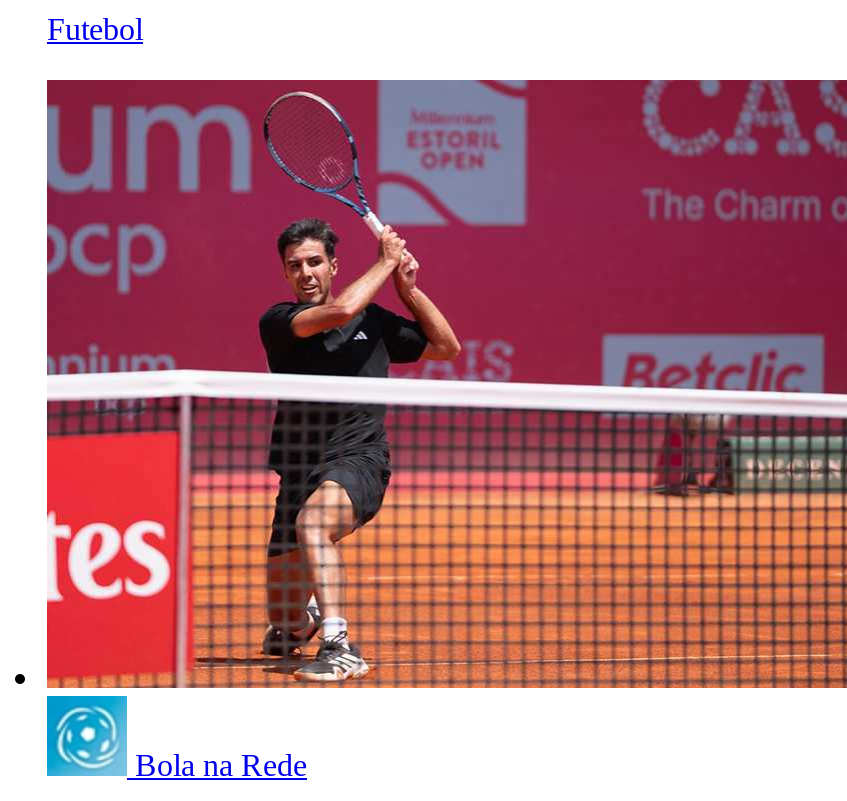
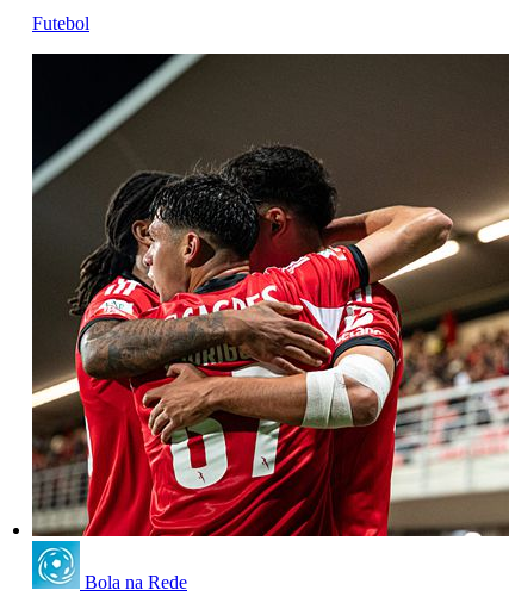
[45,77,841,699] [image] -> [31,52,505,542] [image]

